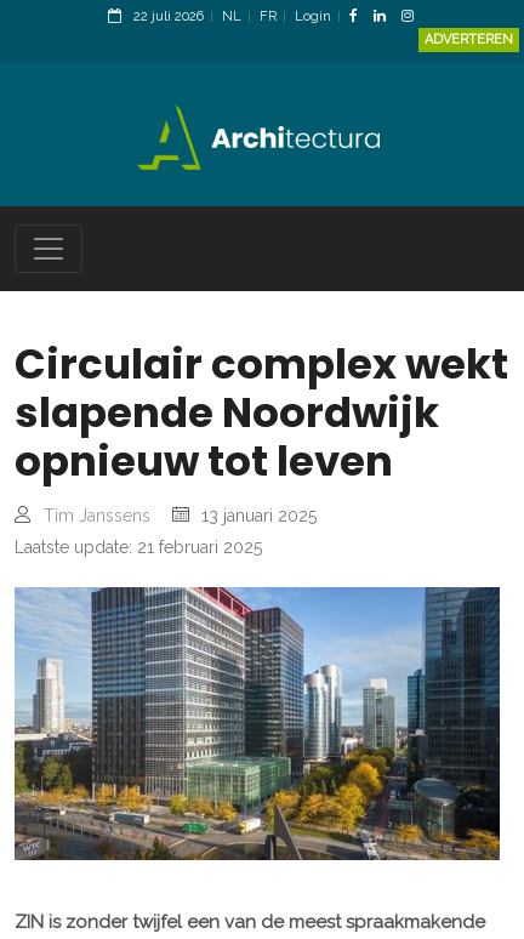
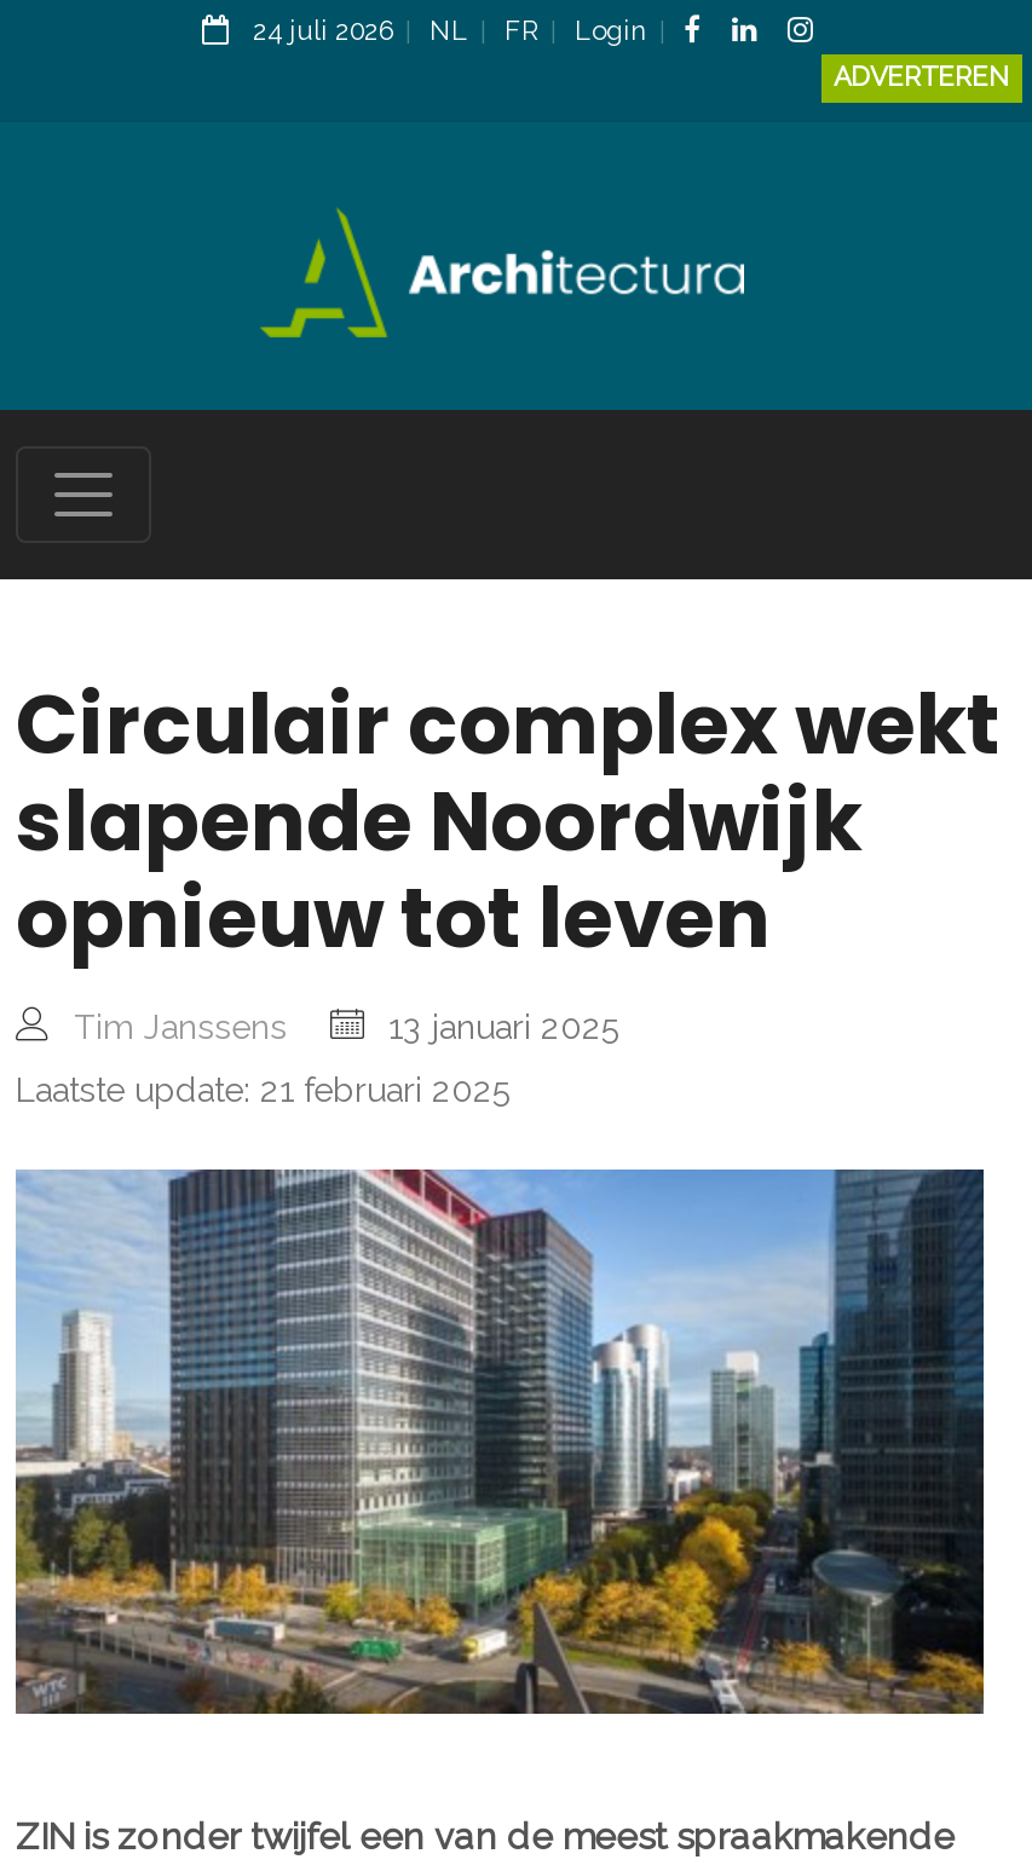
[133,8,331,24] 22 juli 2026 NL FR Login -> [253,16,647,47] 24 juli 2026 NL FR Login

